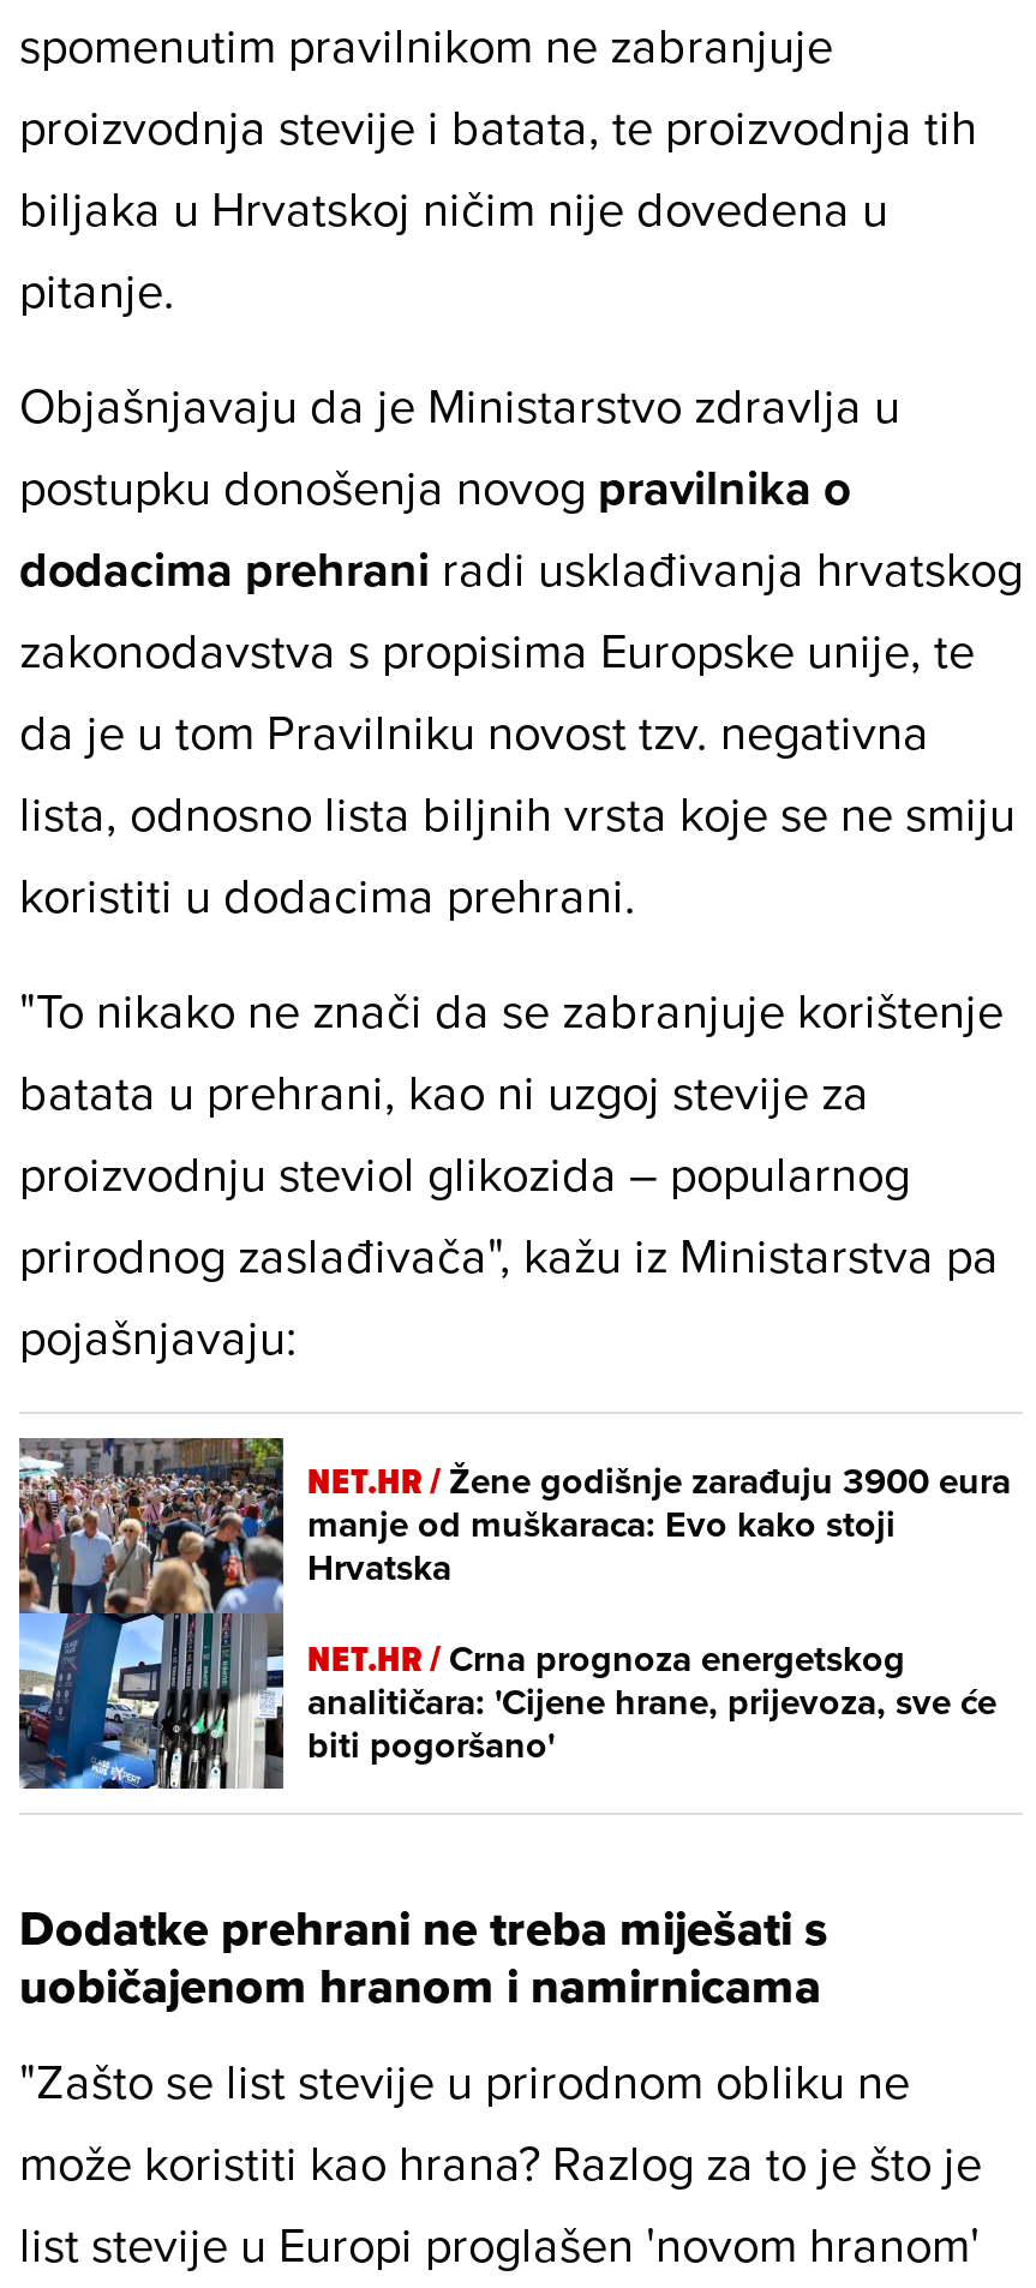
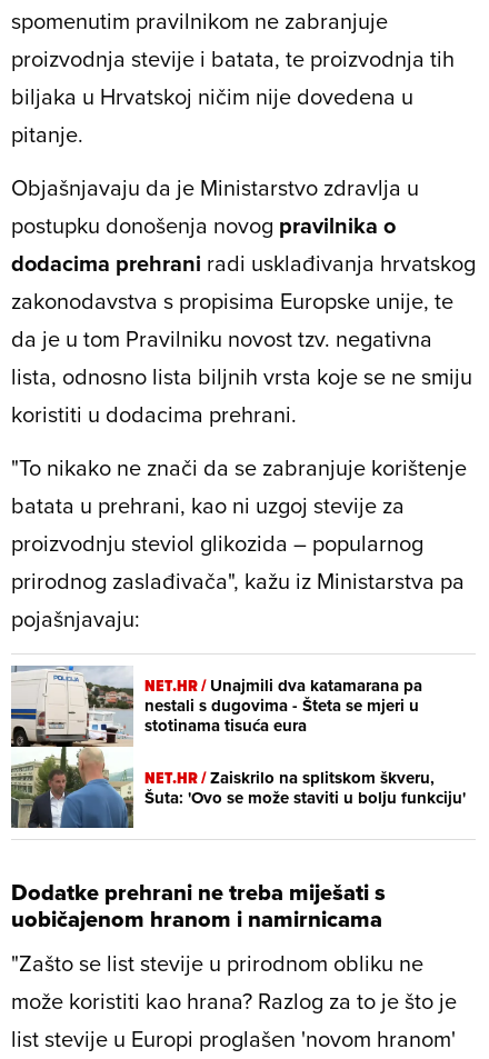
[17,1436,1011,1791] [image] | NET.HR / Žene godišnje zarađuju 3900 eura | manje od muškaraca: Evo kako stoji | Hrvatska -> [10,665,422,829] [image] | NET.HR / Unajmili dva katamarana pa | nestali s dugovima - Šteta se mjeri u | stotinama tisuća eura
[307,1632,996,1771] NET.HR / Crna prognoza energetskog | analitičara: 'Cijene hrane, prijevoza, sve će | biti pogoršano' -> [144,765,466,810] NET.HR / Zaiskrilo na splitskom škveru, | Šuta: 'Ovo se može staviti u bolju funkciju'

